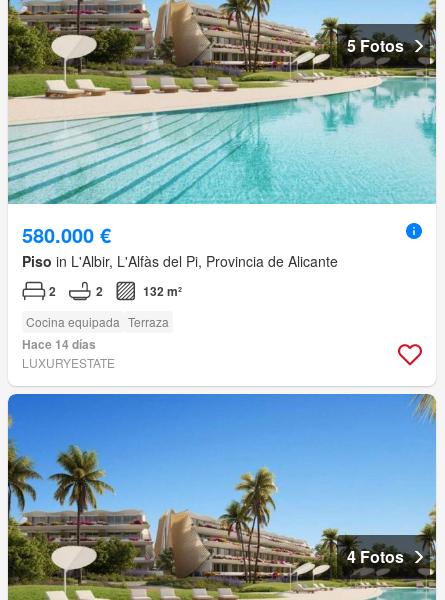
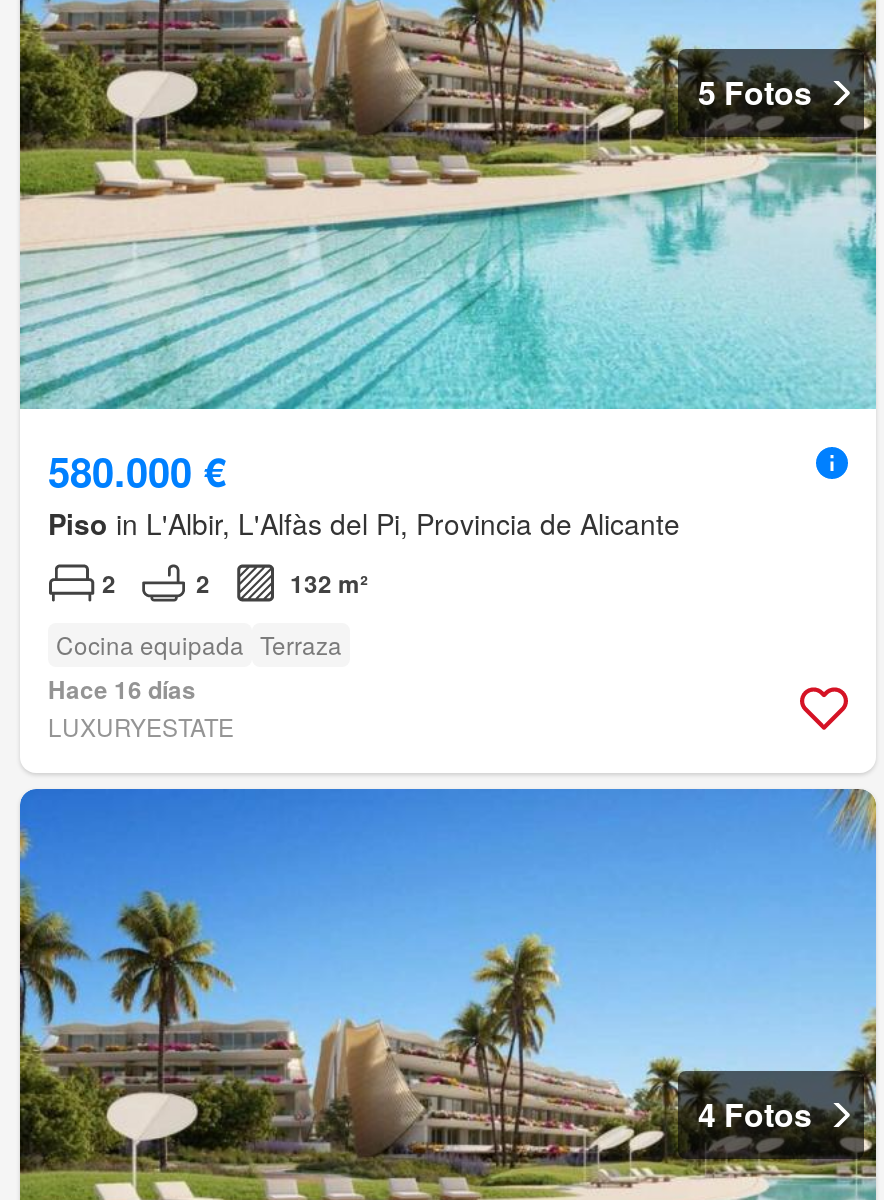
[22,335,96,353] Hace 14 días -> [48,671,196,707] Hace 16 días

